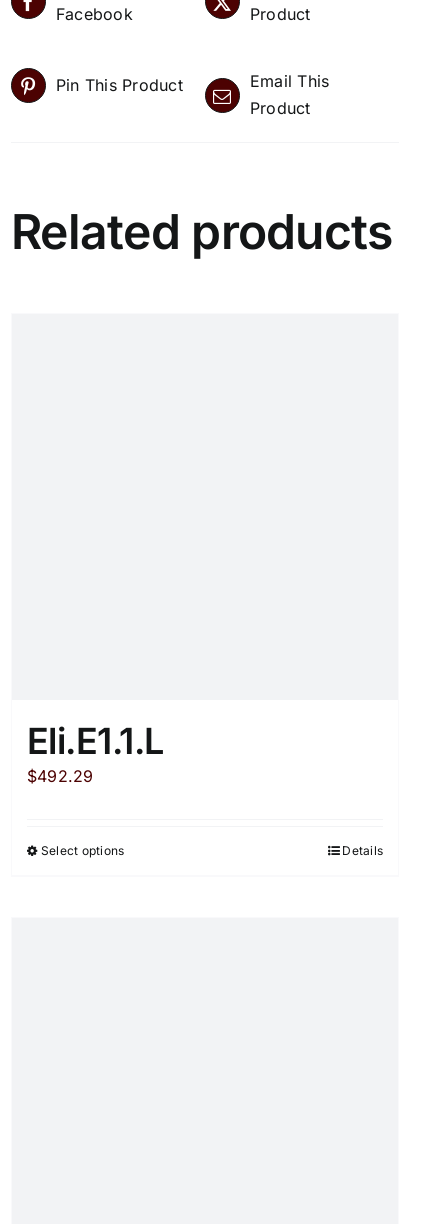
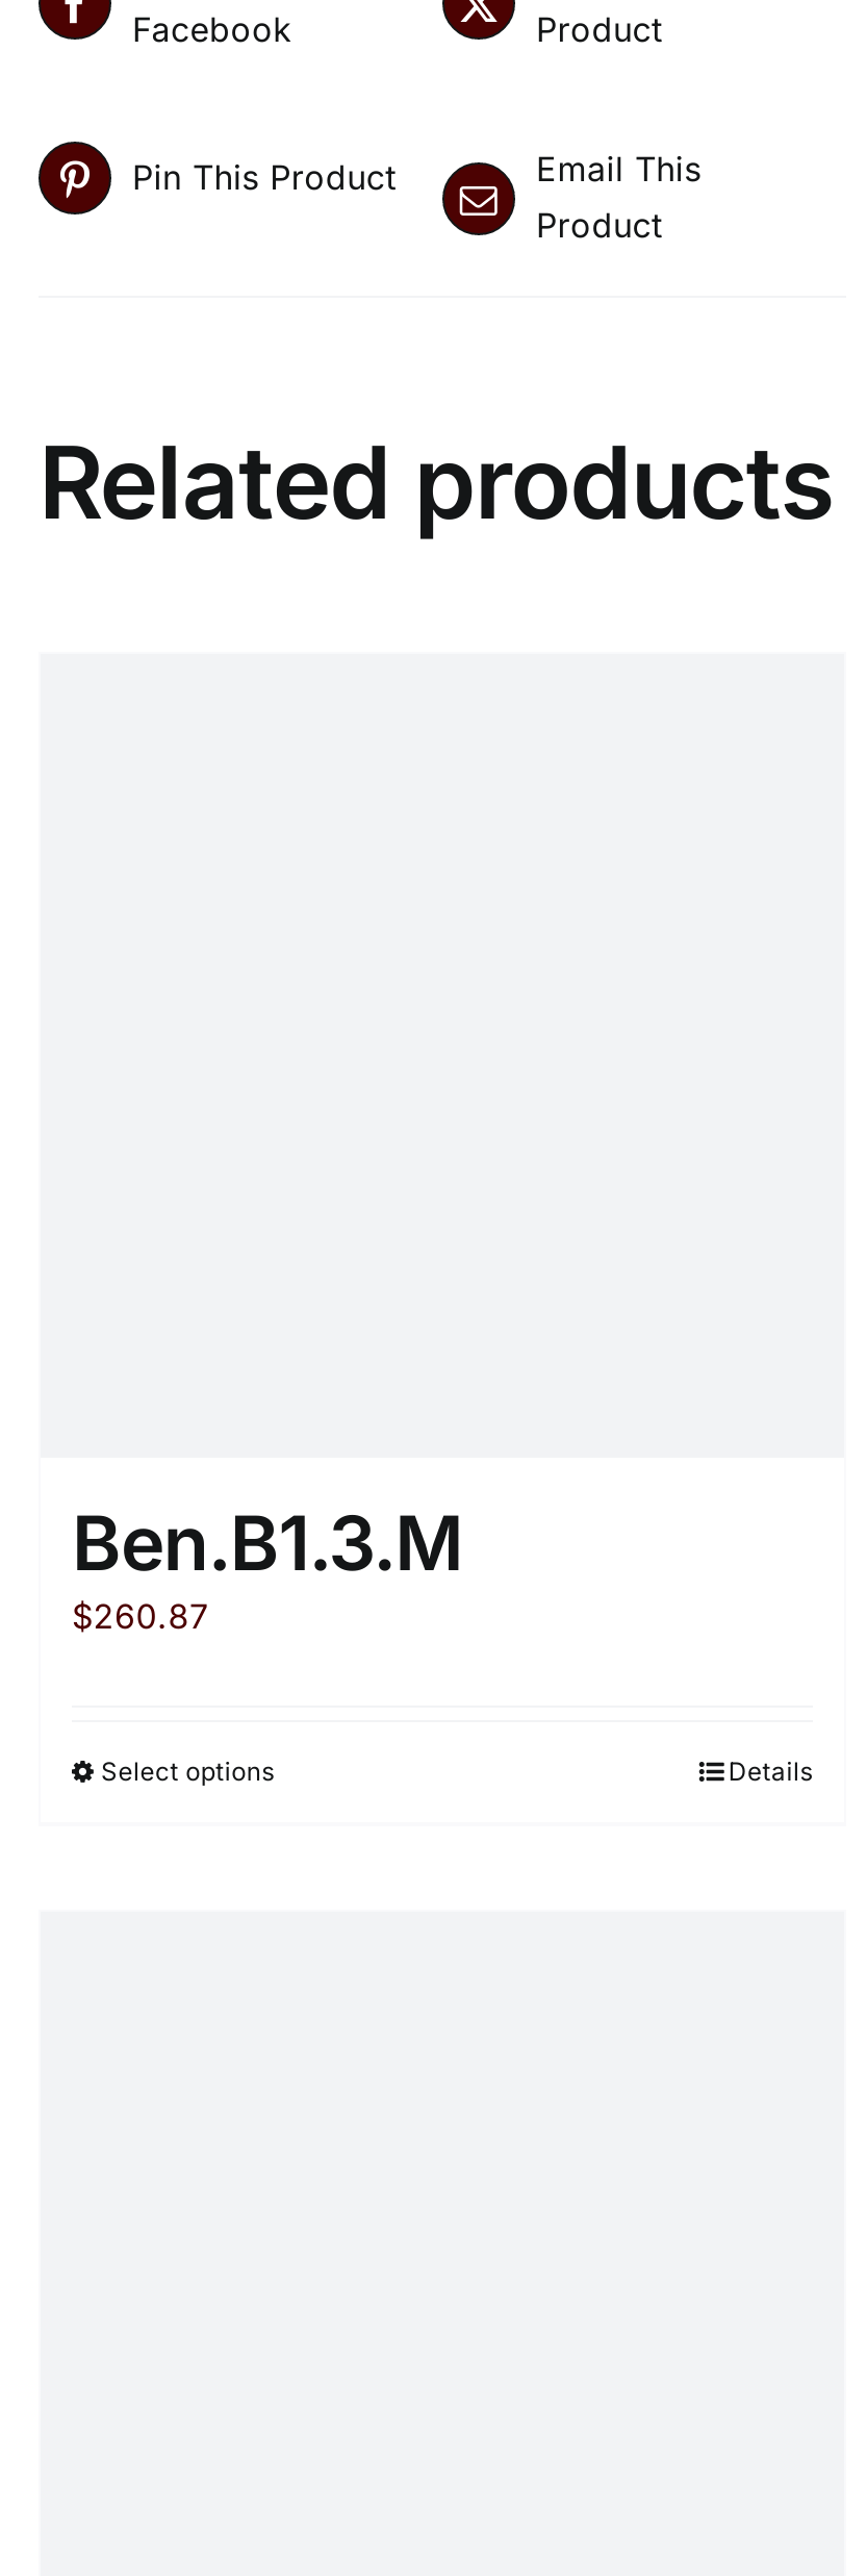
[27,719,164,786] Eli.E1.1.L | $492.29 -> [72,1497,462,1637] Ben.B1.3.M | $260.87

